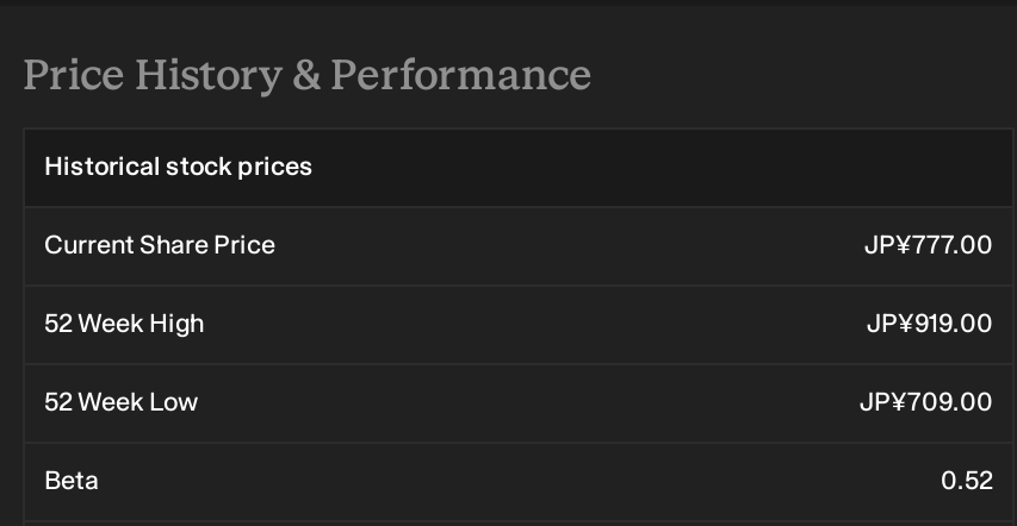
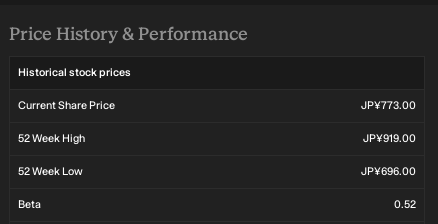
[864,229,993,260] JP¥777.00 -> [361,99,416,112] JP¥773.00
[860,386,993,417] JP¥709.00 -> [361,165,416,178] JP¥696.00

